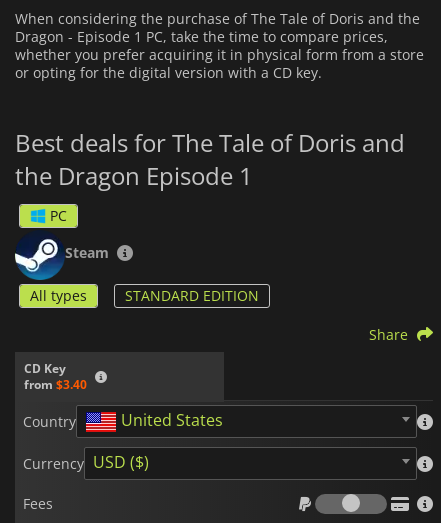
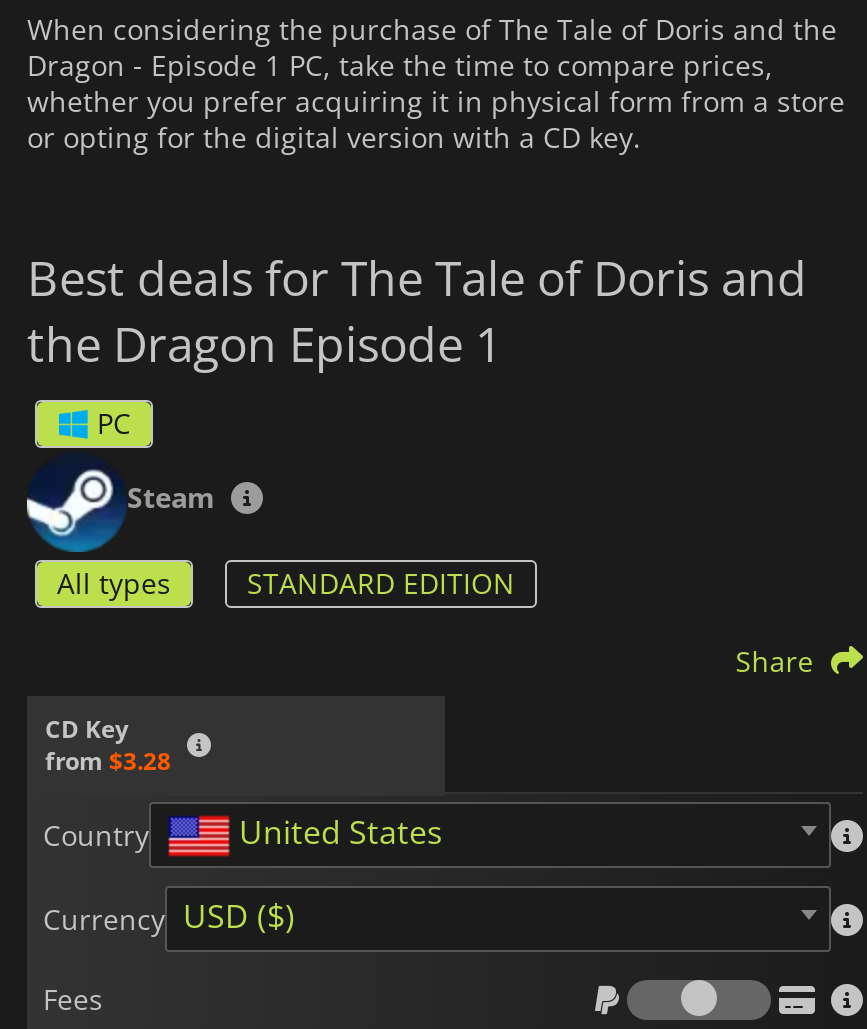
[24,376,87,393] from $3.40 -> [45,743,171,777] from $3.28

